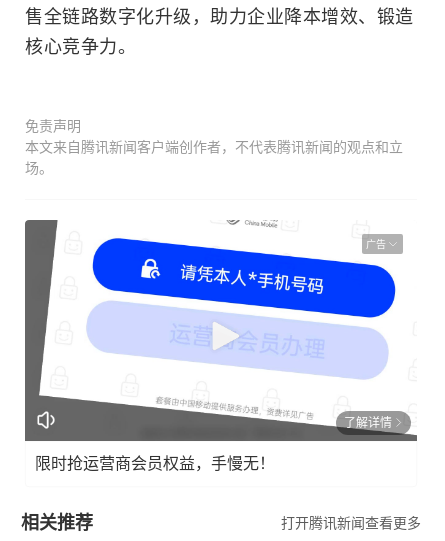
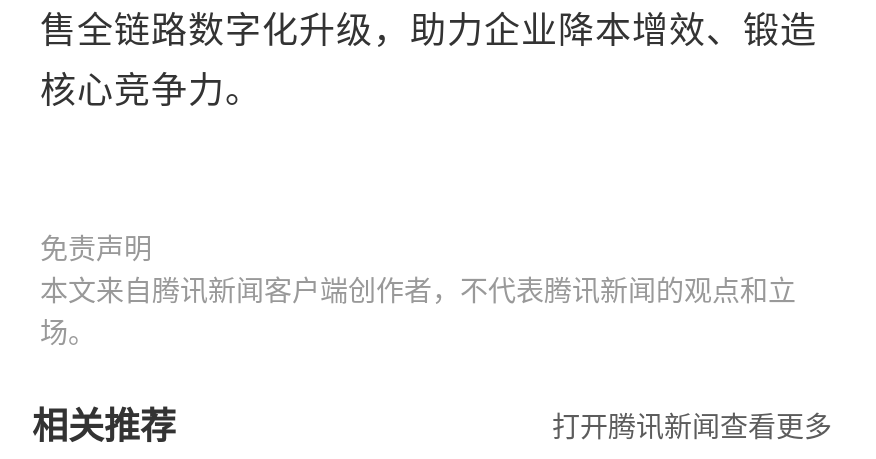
[24,219,418,442] [image] | 广告 -> none
[35,415,392,471] 了解详情 | 限时抢运营商会员权益，手慢无！ -> none

